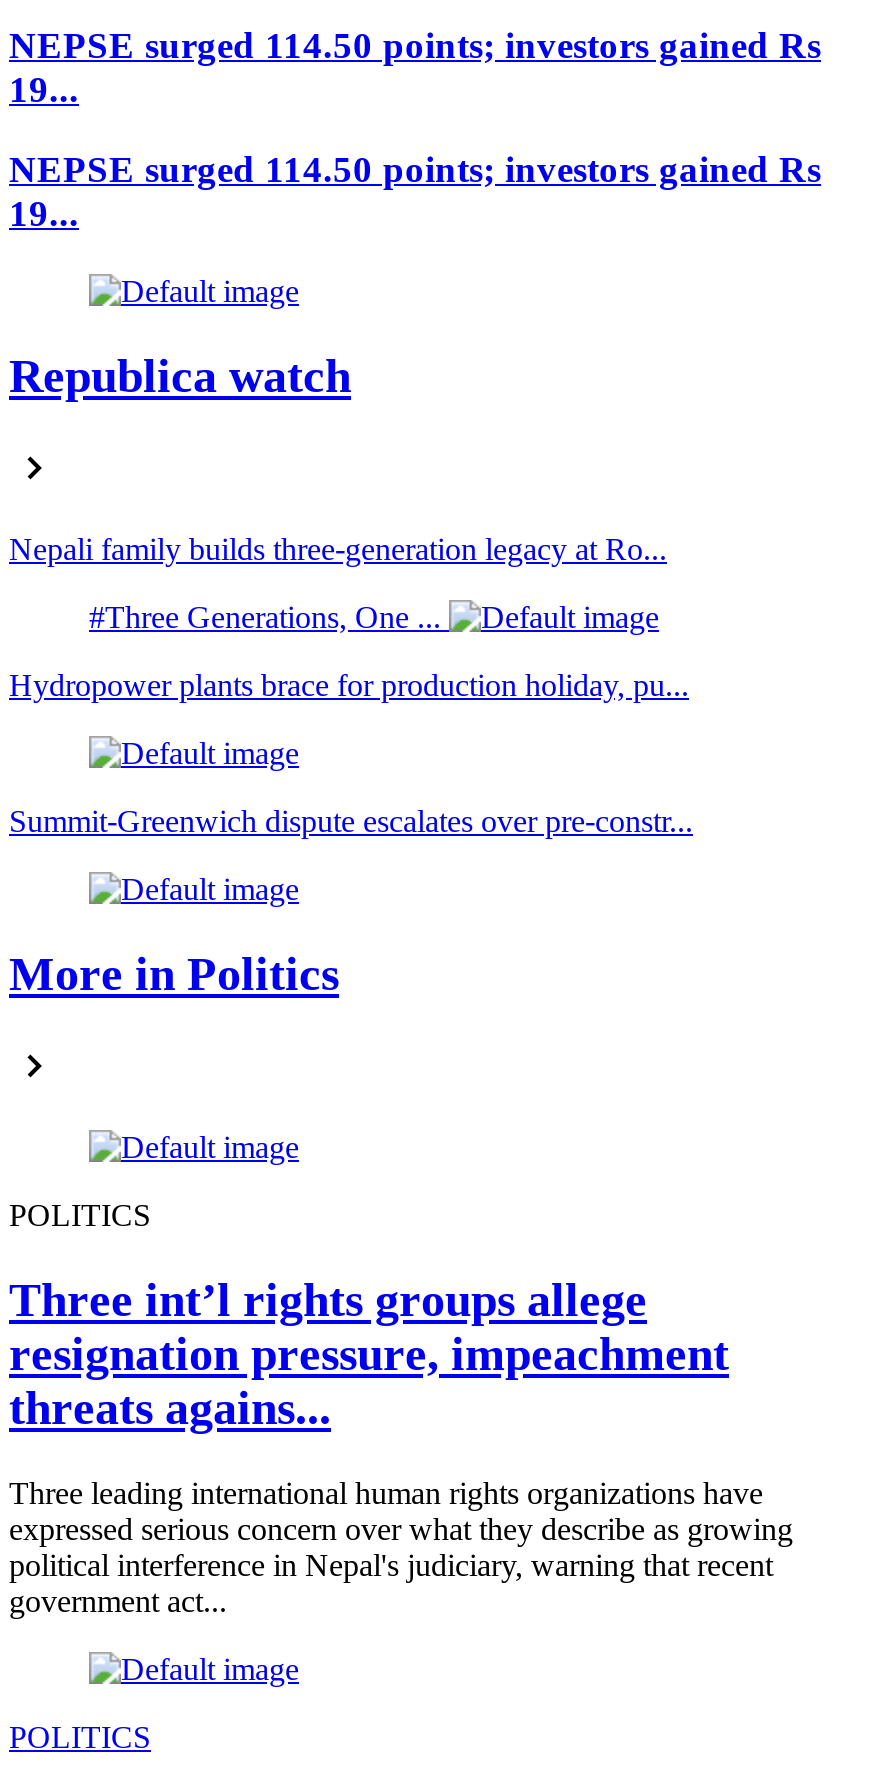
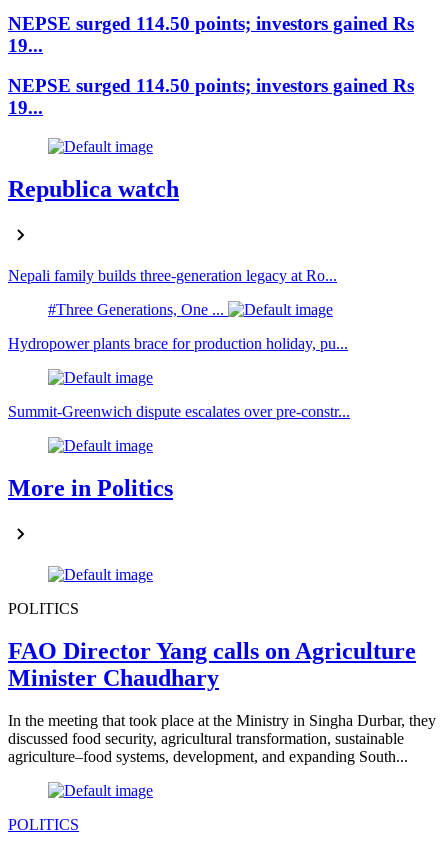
[9,1273,729,1433] Three int’l rights groups allege | resignation pressure, impeachment | threats agains... -> [8,638,416,691] FAO Director Yang calls on Agriculture | Minister Chaudhary
[9,1475,793,1617] Three leading international human rights organizations have | expressed serious concern over what they describe as growing | political interference in Nepal's judiciary, warning that recent | government act... -> [8,711,436,764] In the meeting that took place at the Ministry in Singha Durbar, they | discussed food security, agricultural transformation, sustainable | agriculture–food systems, development, and expanding South...

